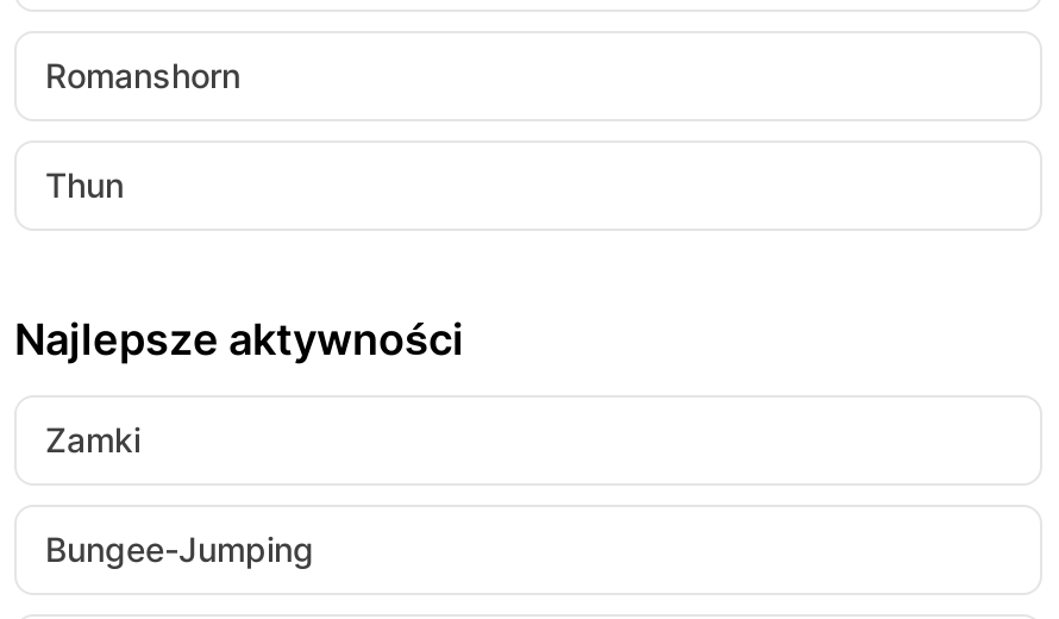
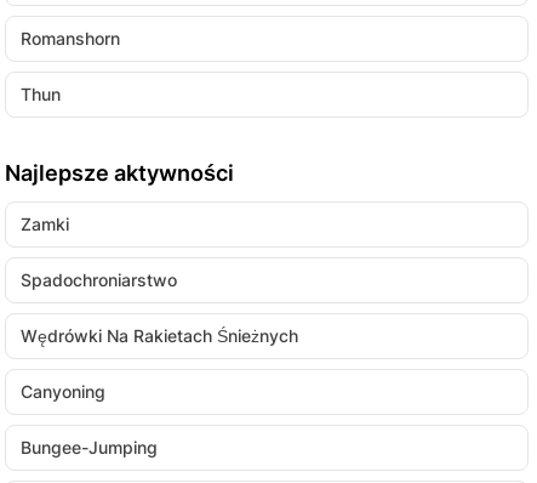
none -> [21,269,298,402] Spadochroniarstwo | Wędrówki Na Rakietach Śnieżnych | Canyoning

